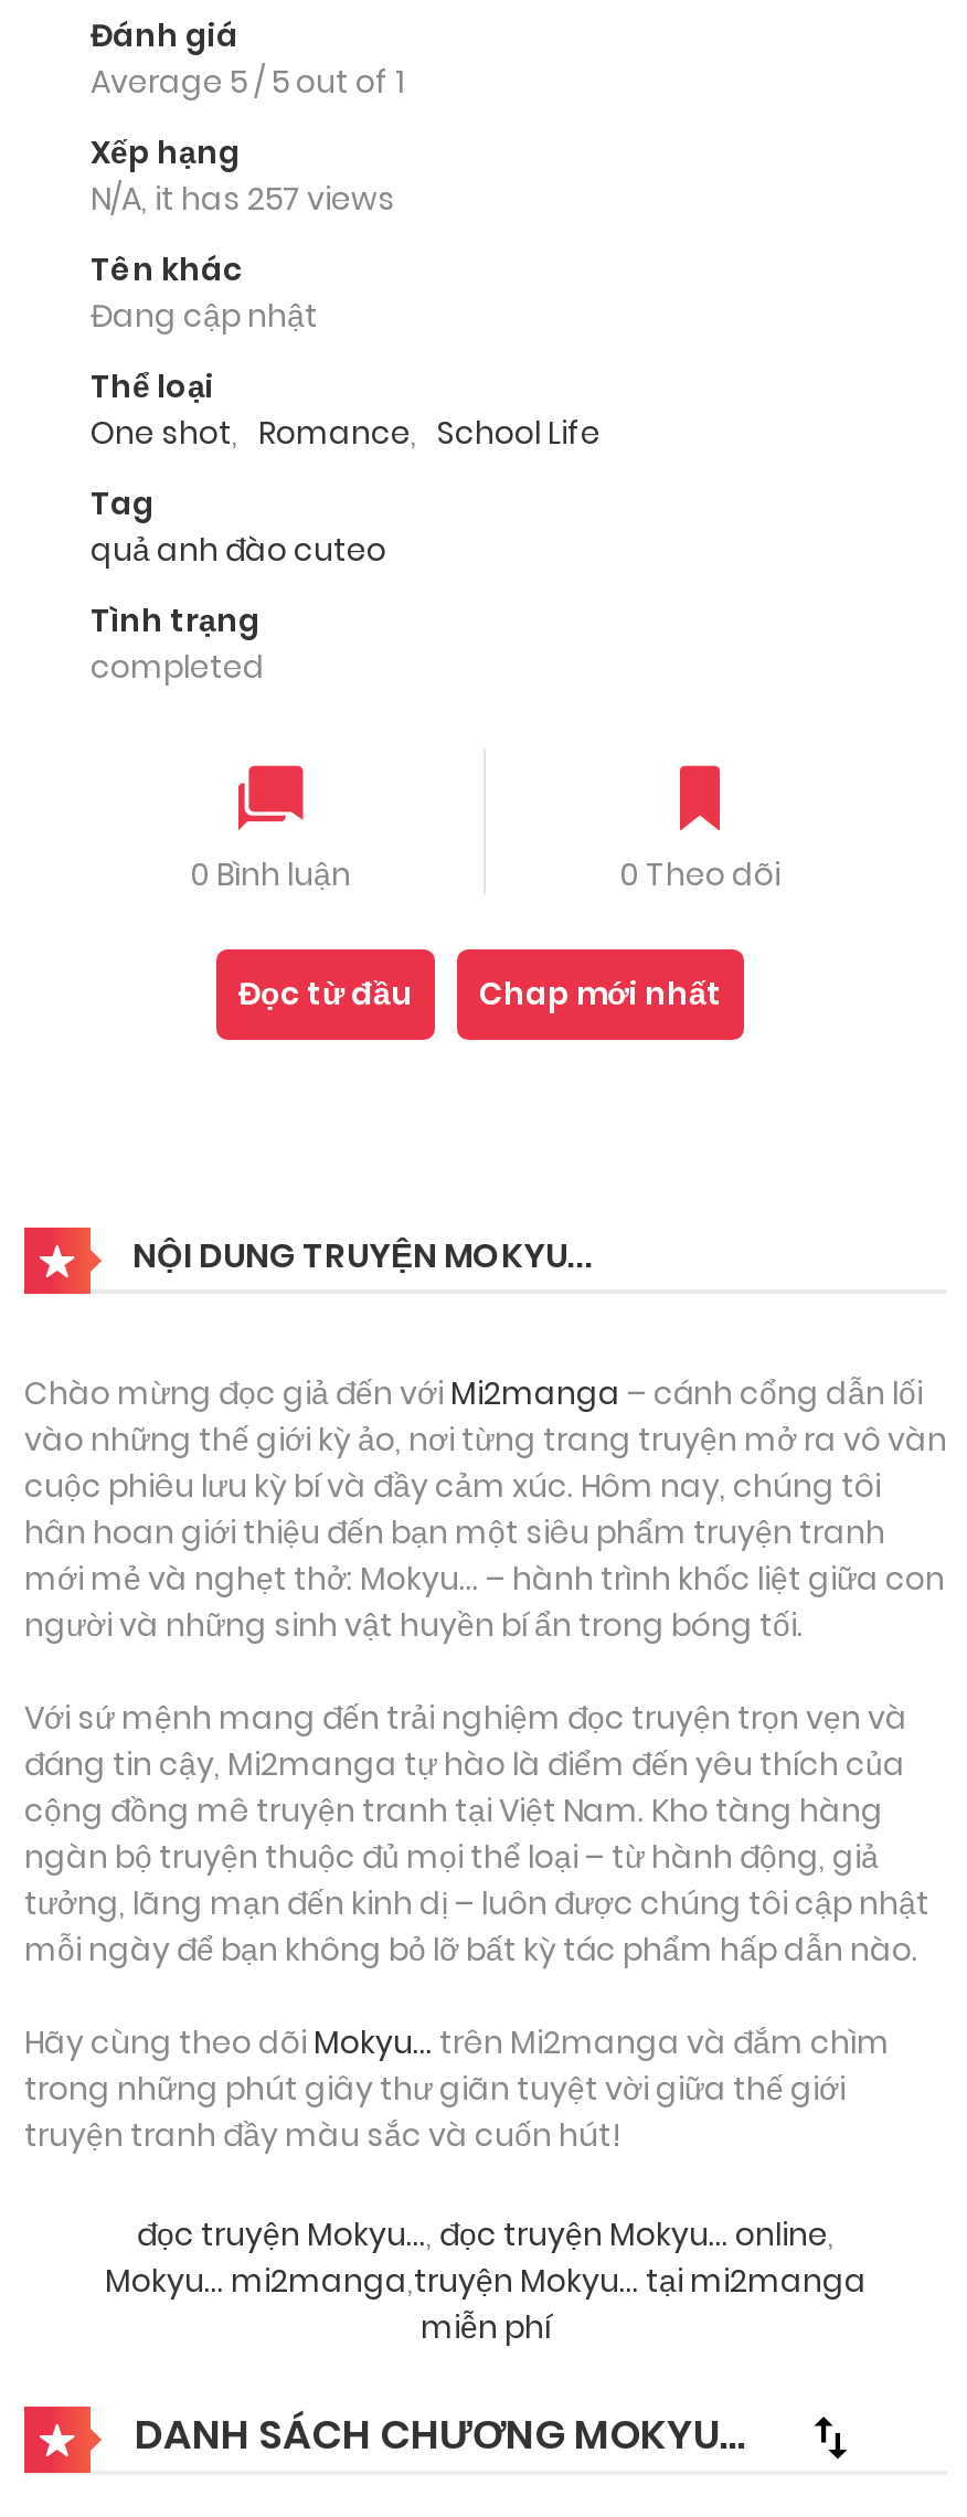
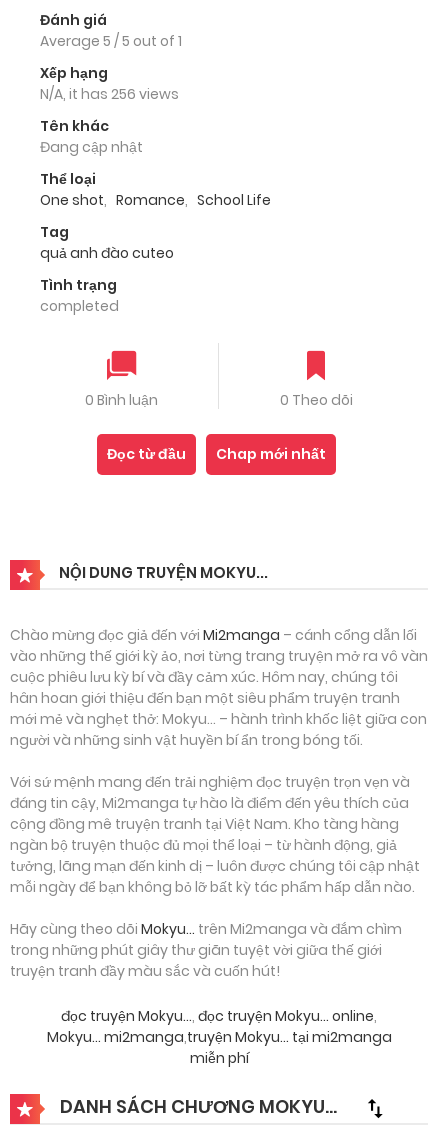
[91,178,395,222] N/A, it has 257 views -> [40,84,179,104] N/A, it has 256 views

